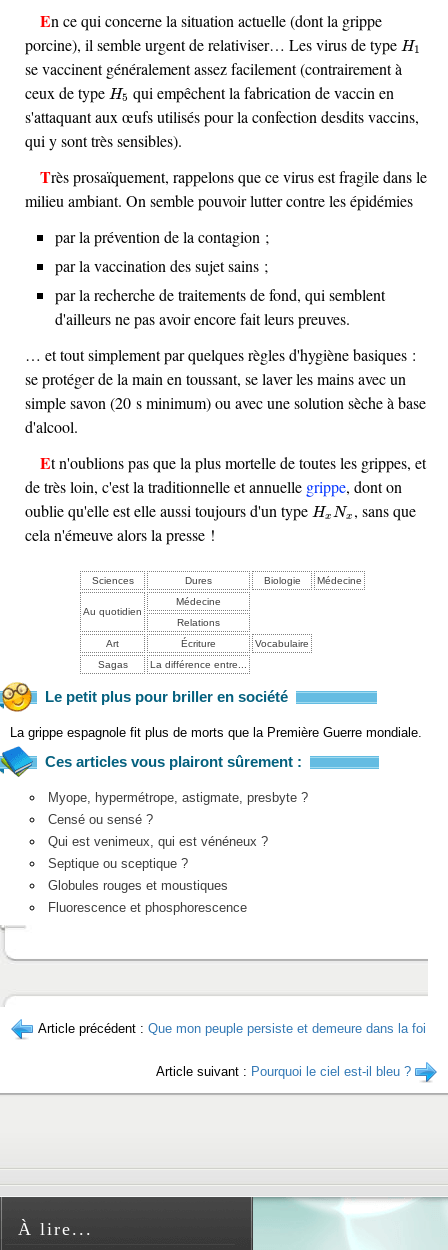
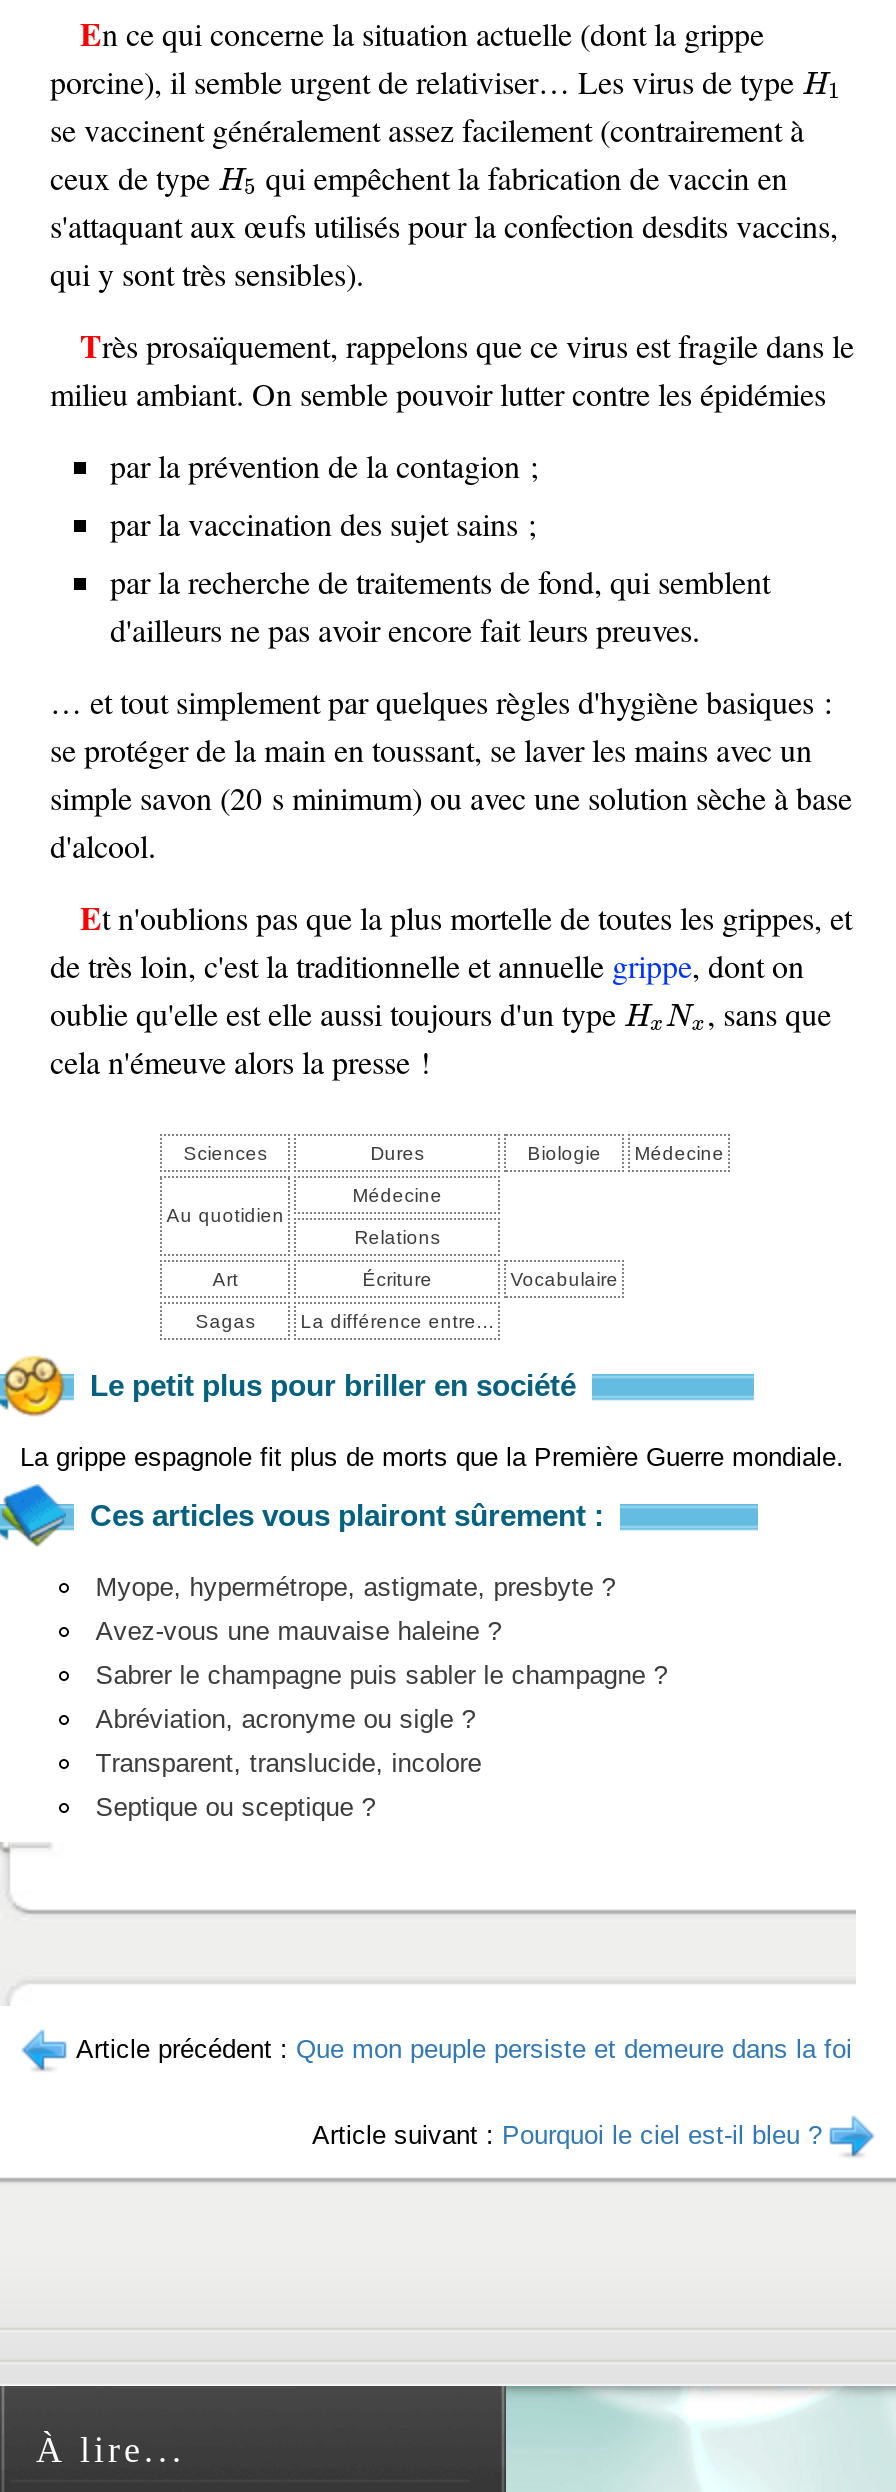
[48,812,268,849] Censé ou sensé ? | Qui est venimeux, qui est vénéneux ? -> [96,1615,668,1777] Avez-vous une mauvaise haleine ? | Sabrer le champagne puis sabler le champagne ? | Abréviation, acronyme ou sigle ? | Transparent, translucide, incolore
moved [48,856,188,871] -> [96,1791,376,1821]: Septique ou sceptique ?
[48,878,247,915] Globules rouges et moustiques | Fluorescence et phosphorescence -> none

